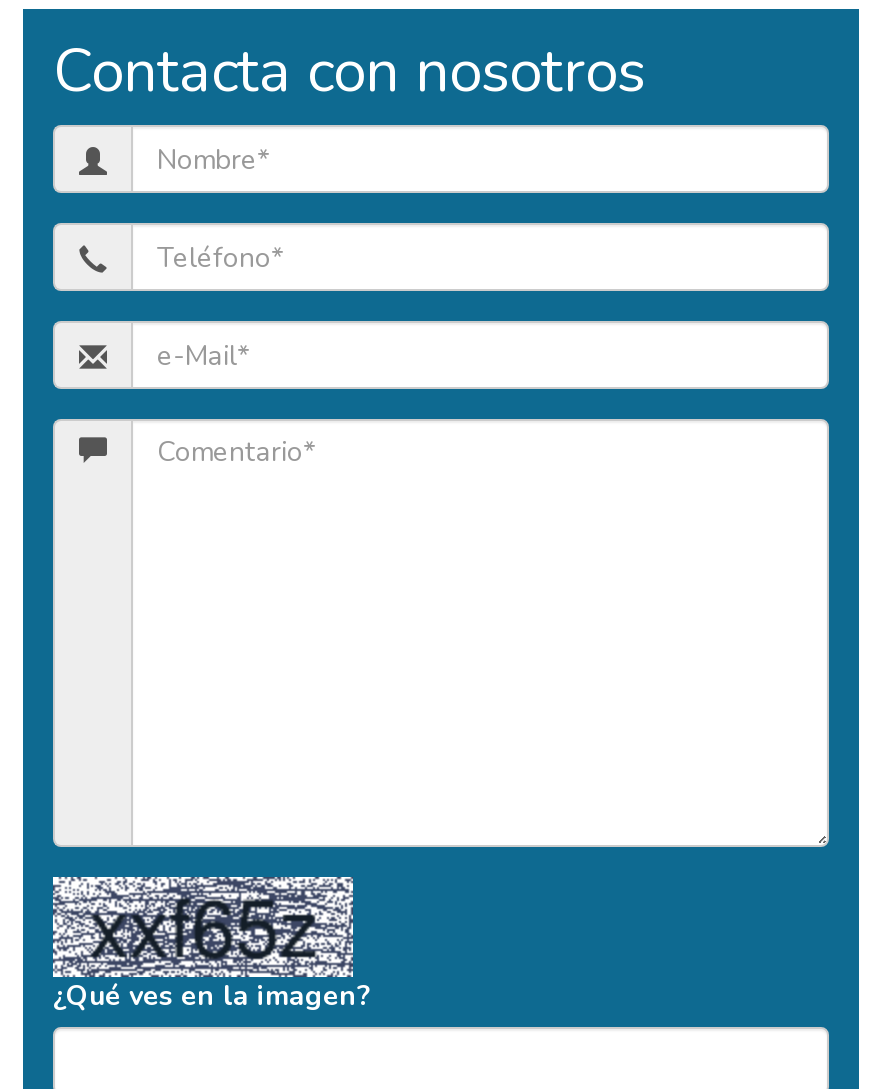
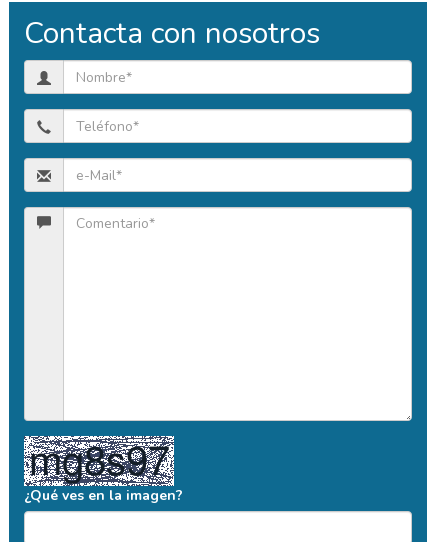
[53,877,353,973] [image] -> [25,436,174,484] [image]

